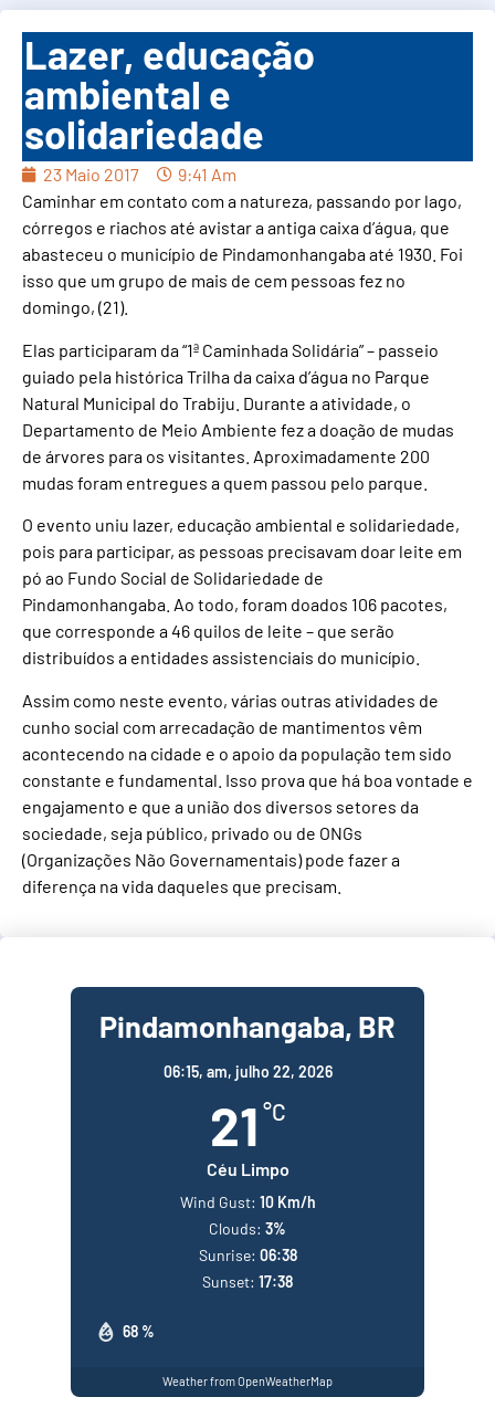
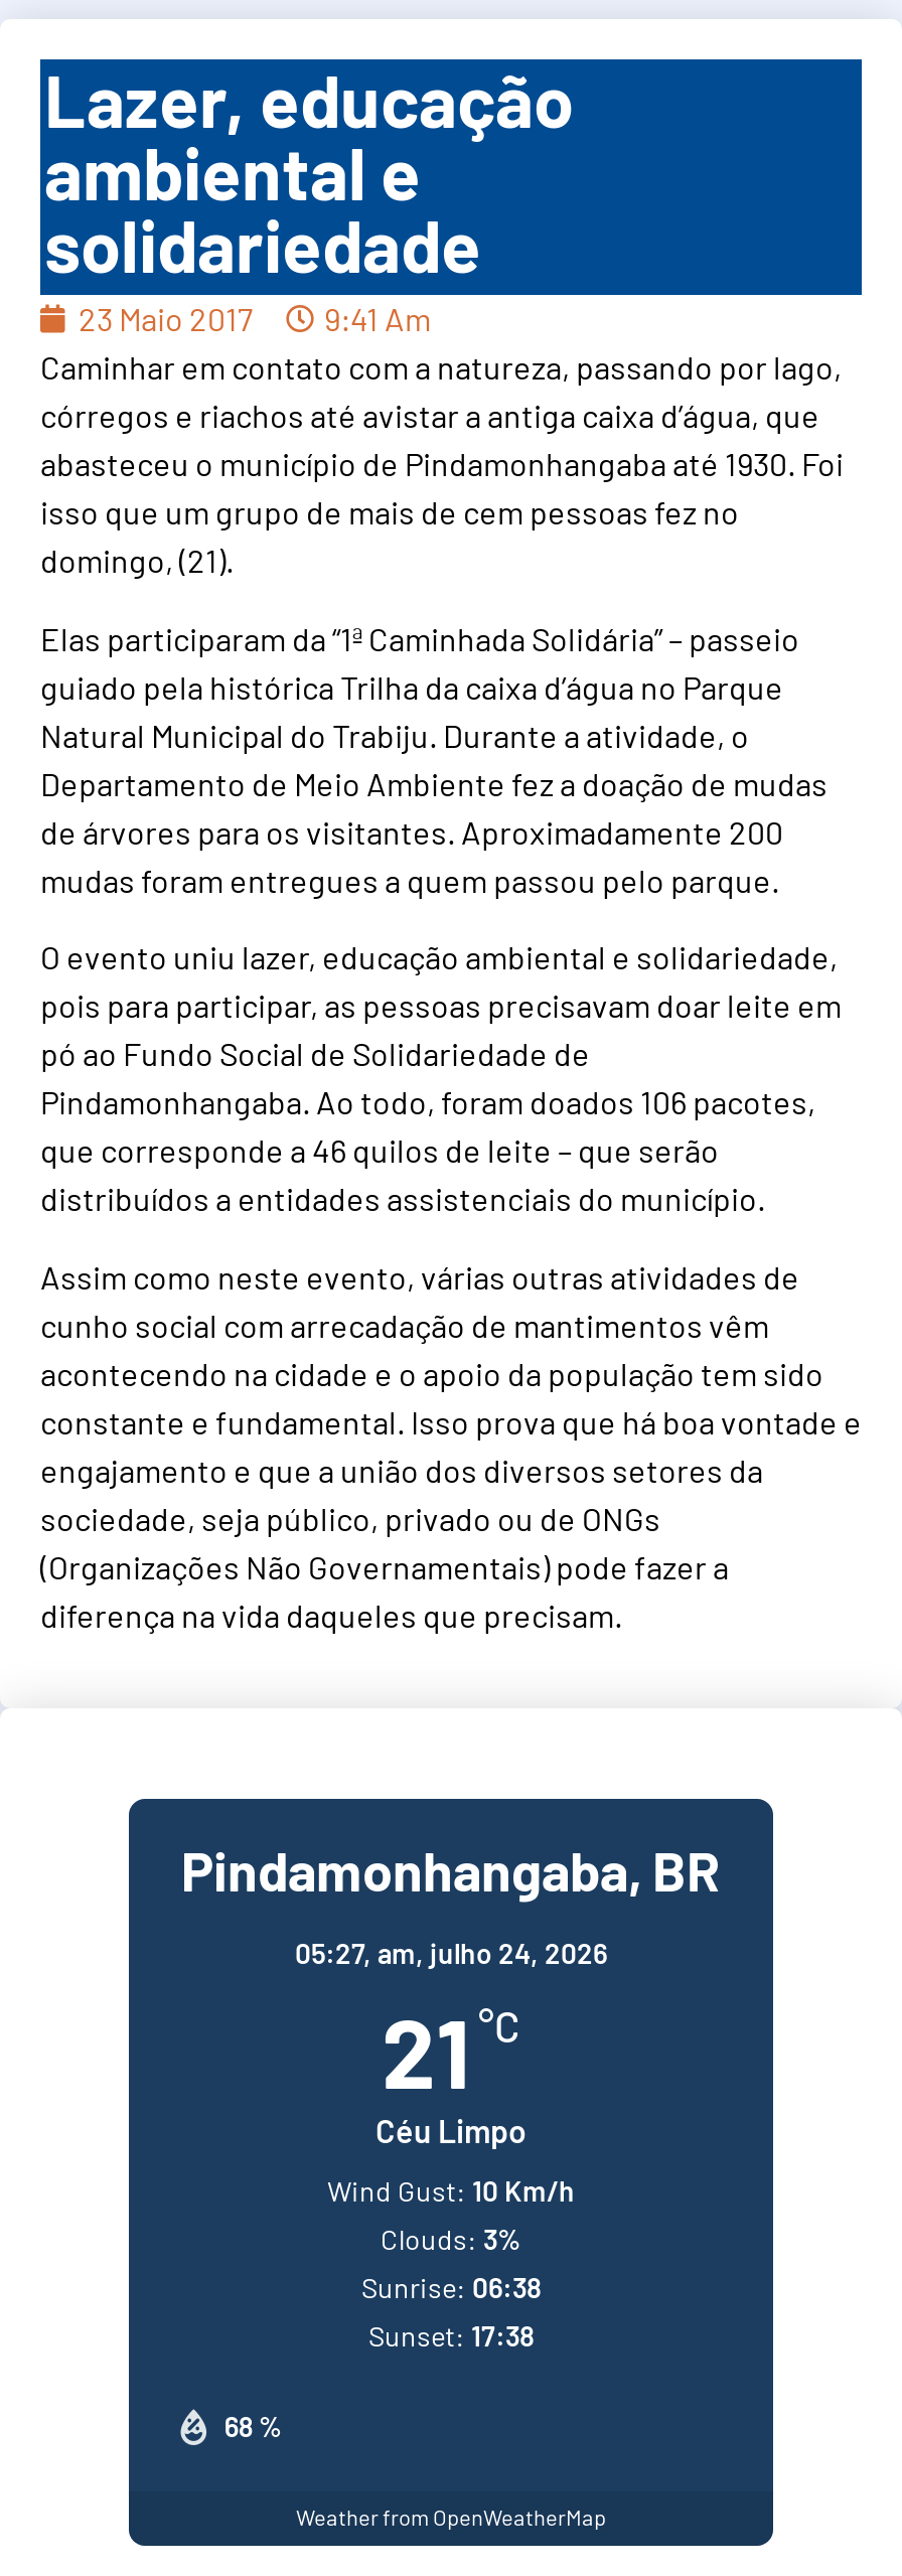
[163,1062,332,1081] 06:15, am, julho 22, 2026 -> [295,1936,607,1970] 05:27, am, julho 24, 2026

